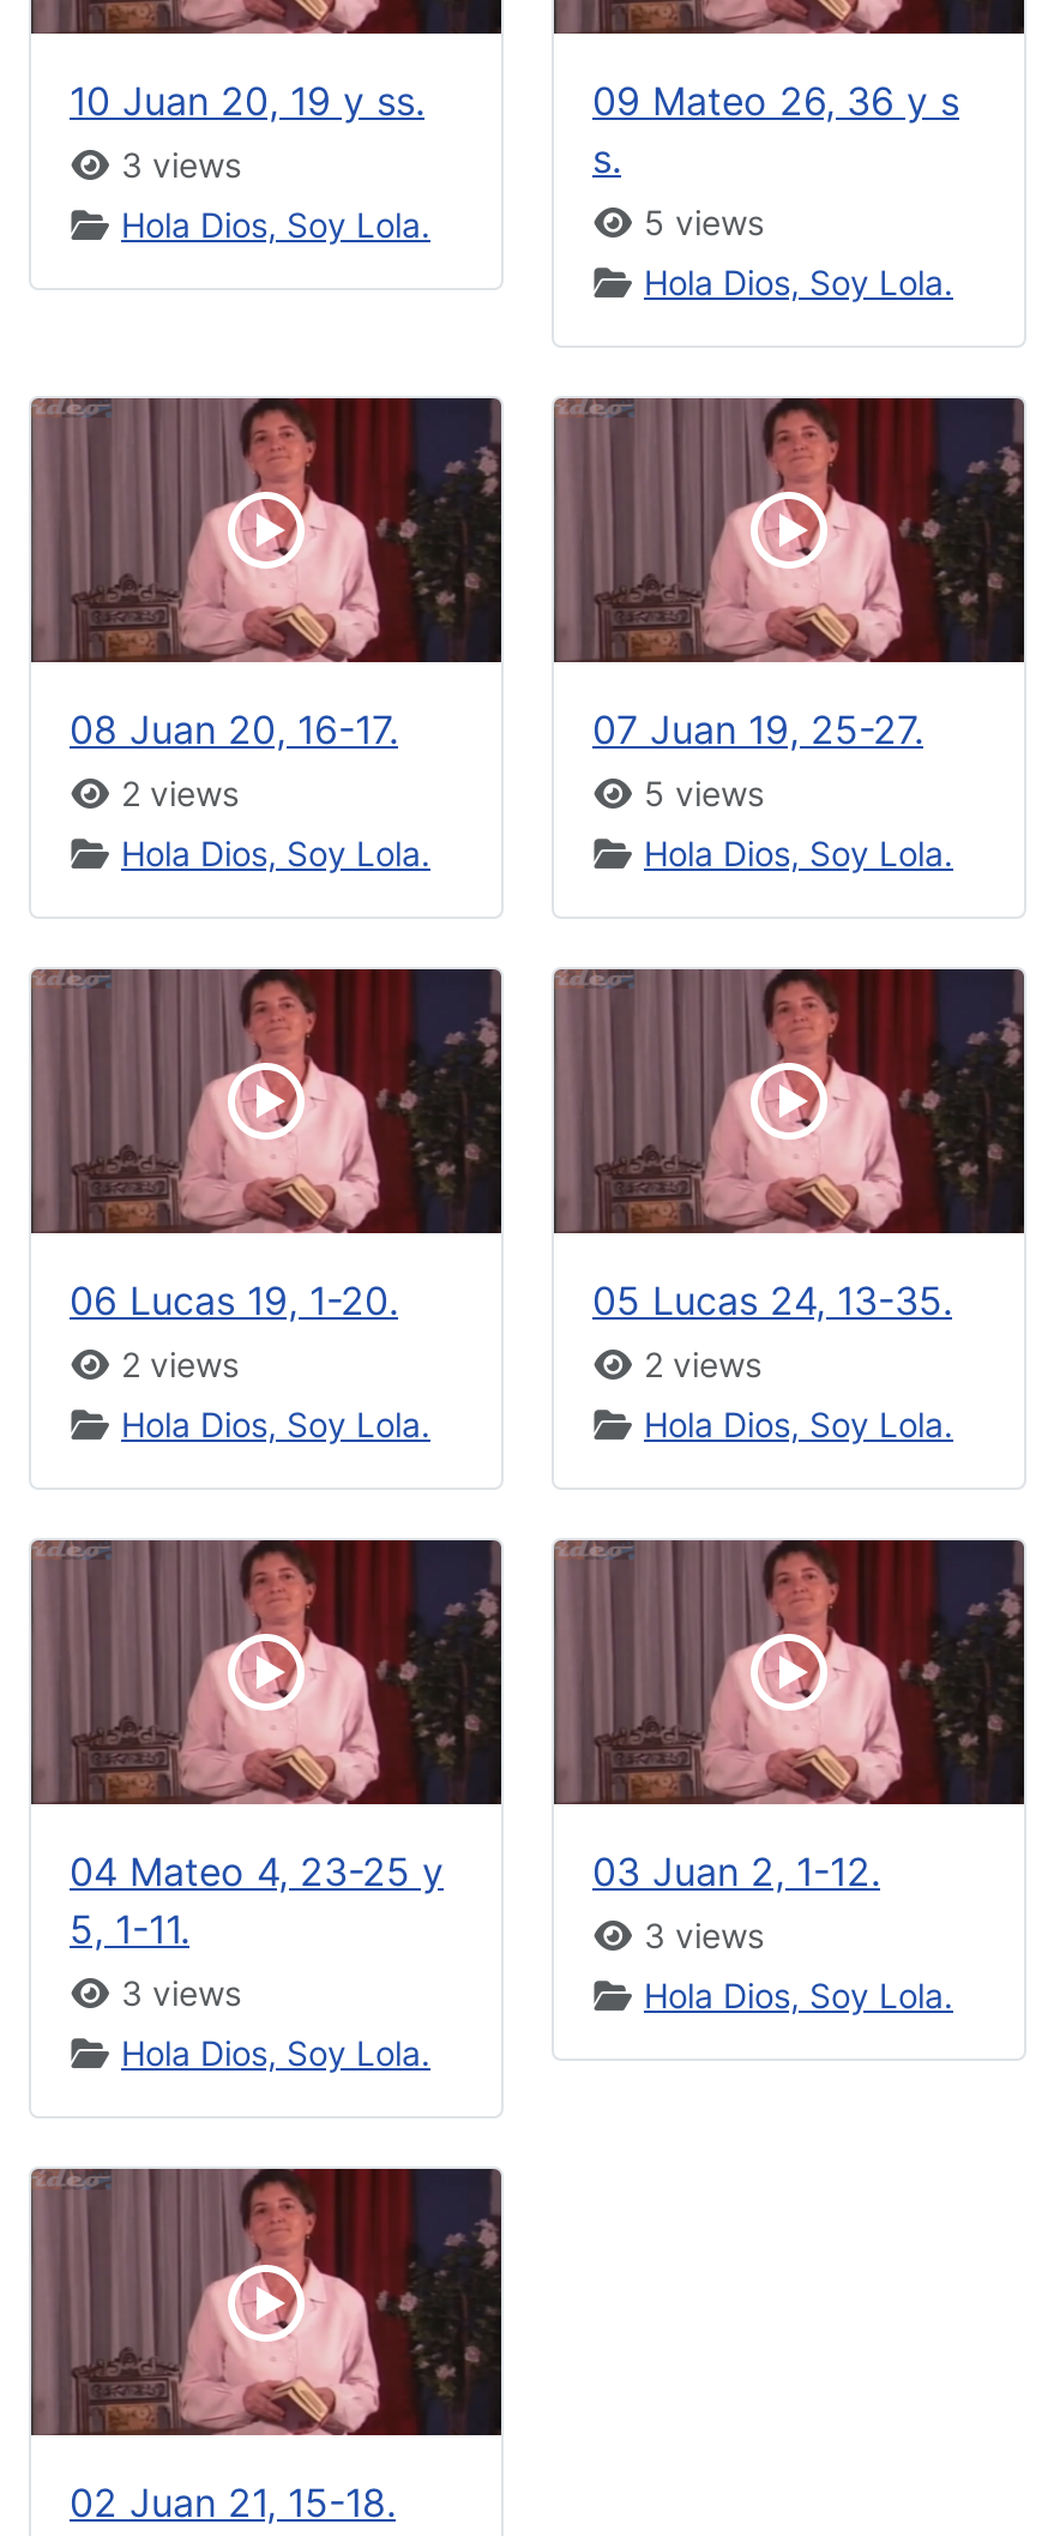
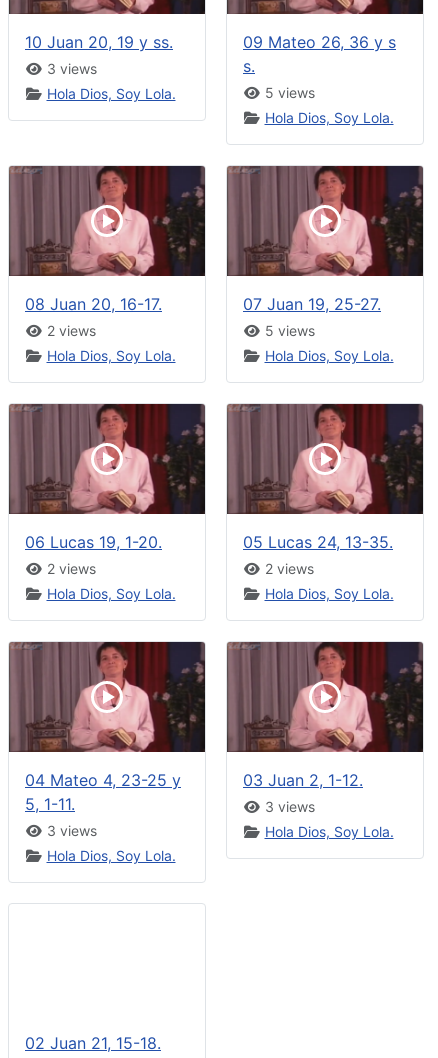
[29,2167,504,2438] [image] -> none

